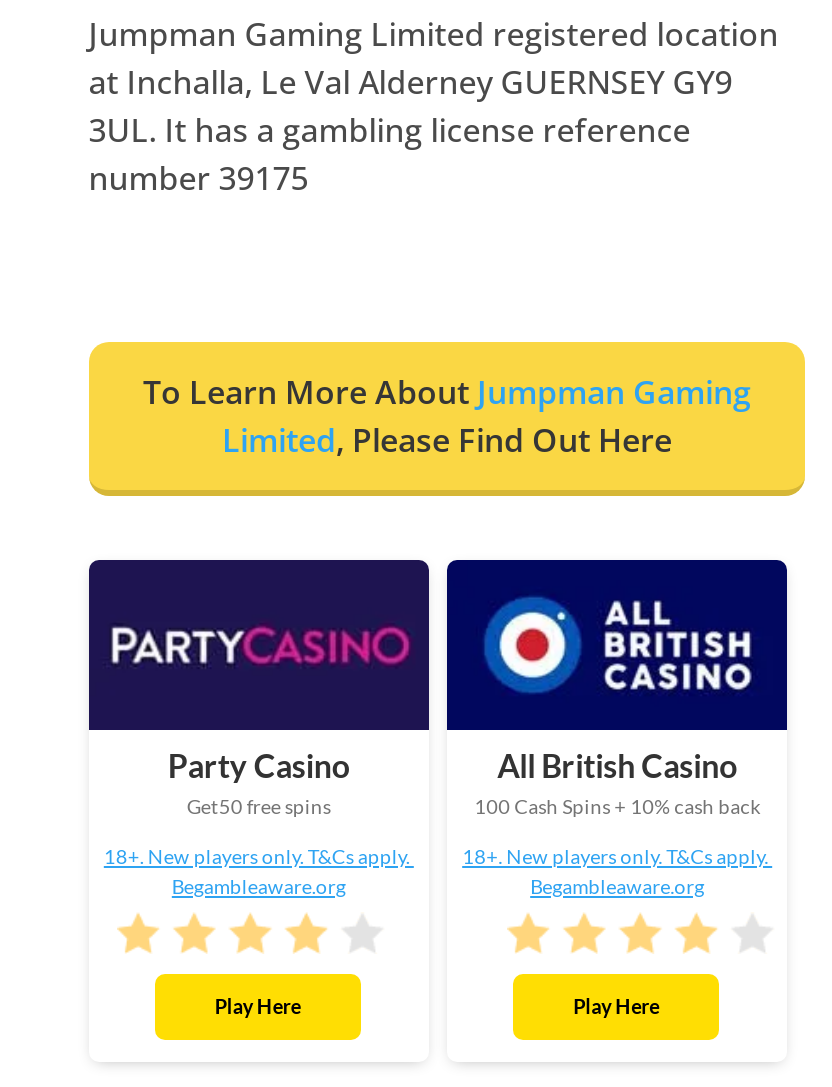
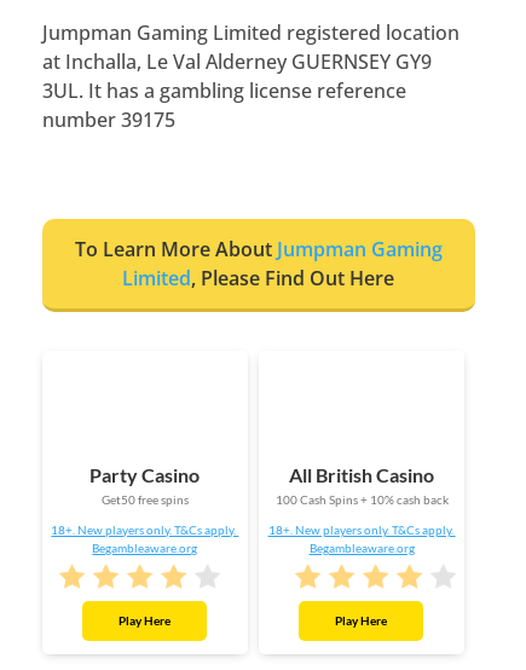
[87,558,431,732] [image] -> none
[445,558,789,732] [image] -> none

